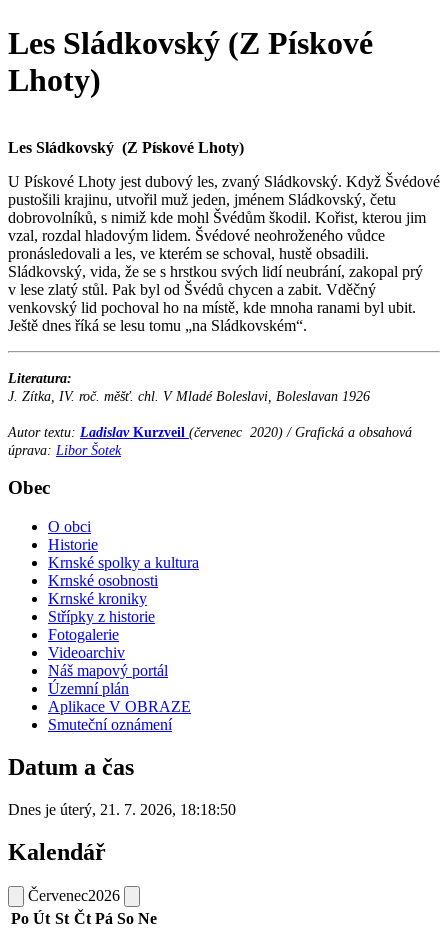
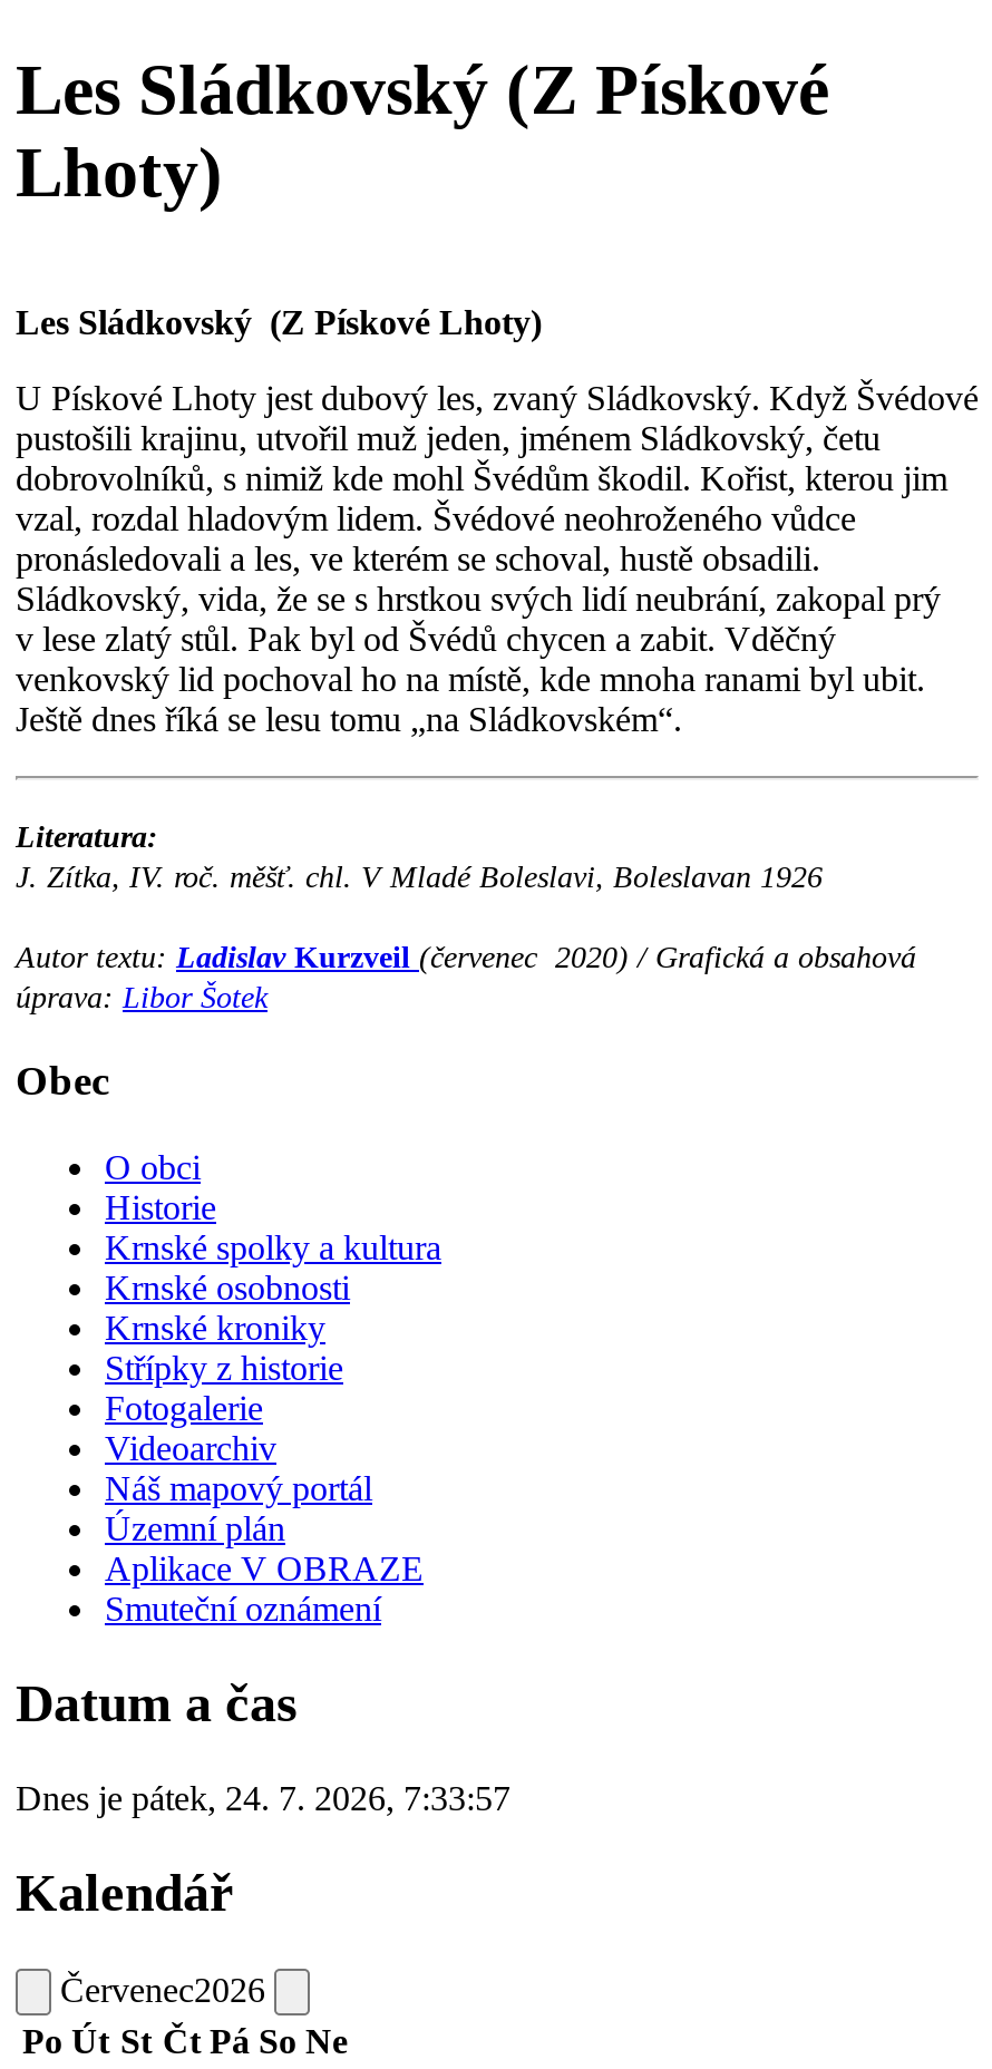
[8,801,236,818] Dnes je úterý, 21. 7. 2026, 18:18:50 -> [16,1779,510,1817] Dnes je pátek, 24. 7. 2026, 7:33:57

